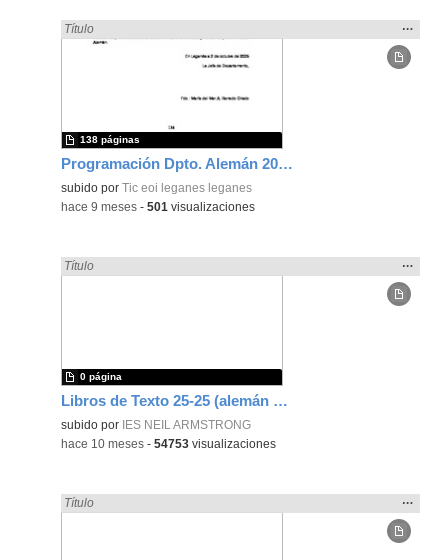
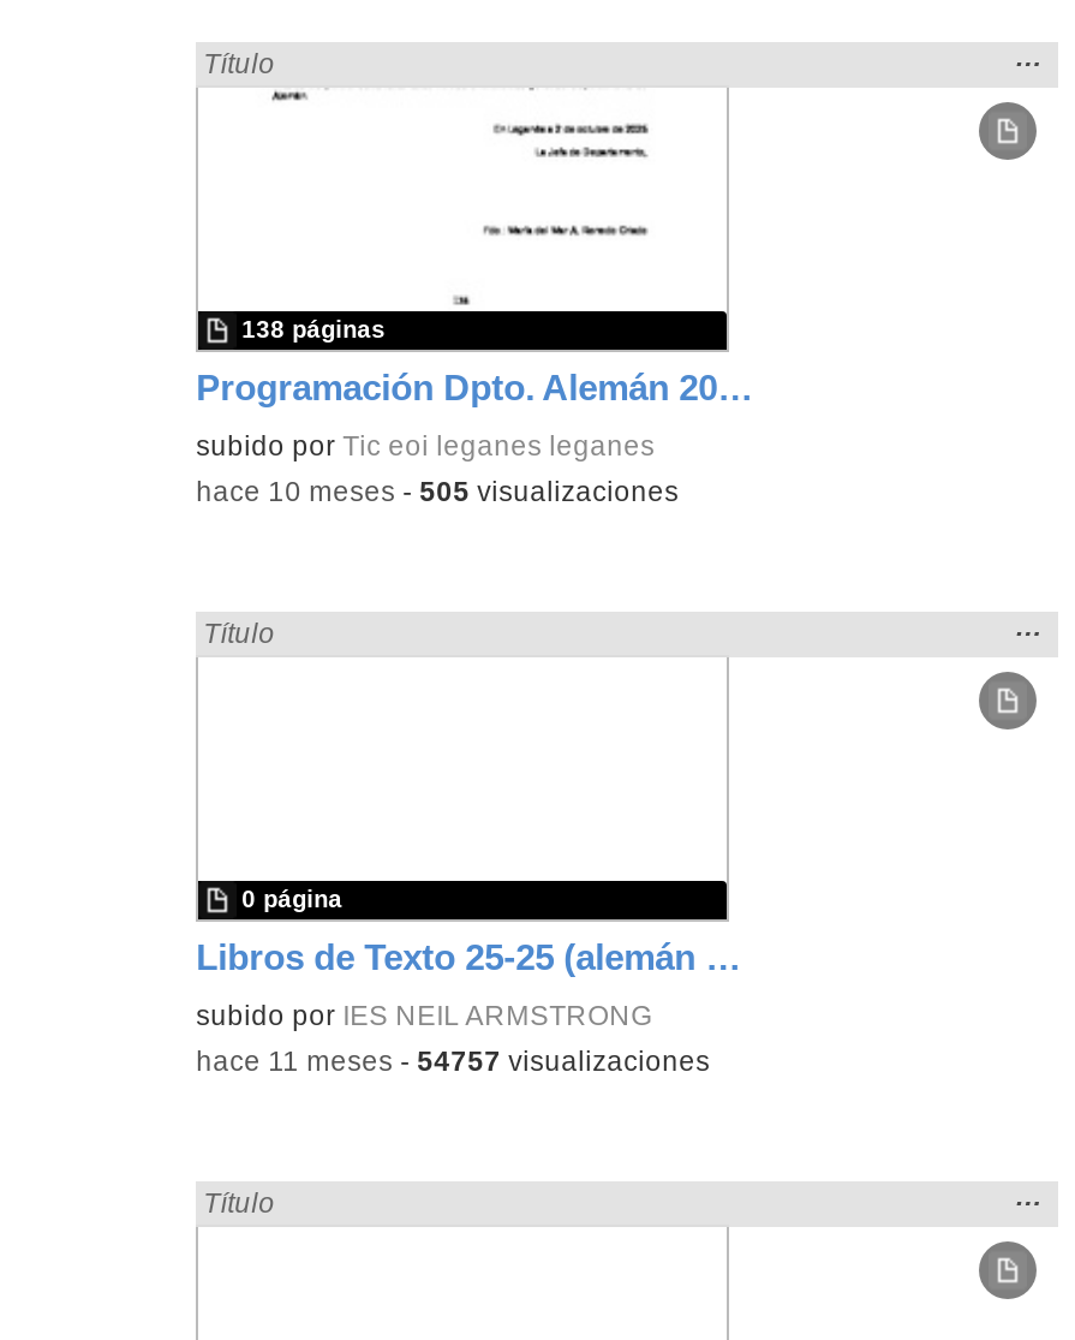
[61,201,255,213] hace 9 meses - 501 visualizaciones -> [196,478,679,507] hace 10 meses - 505 visualizaciones
[61,438,276,450] hace 10 meses - 54753 visualizaciones -> [196,1048,710,1077] hace 11 meses - 54757 visualizaciones

